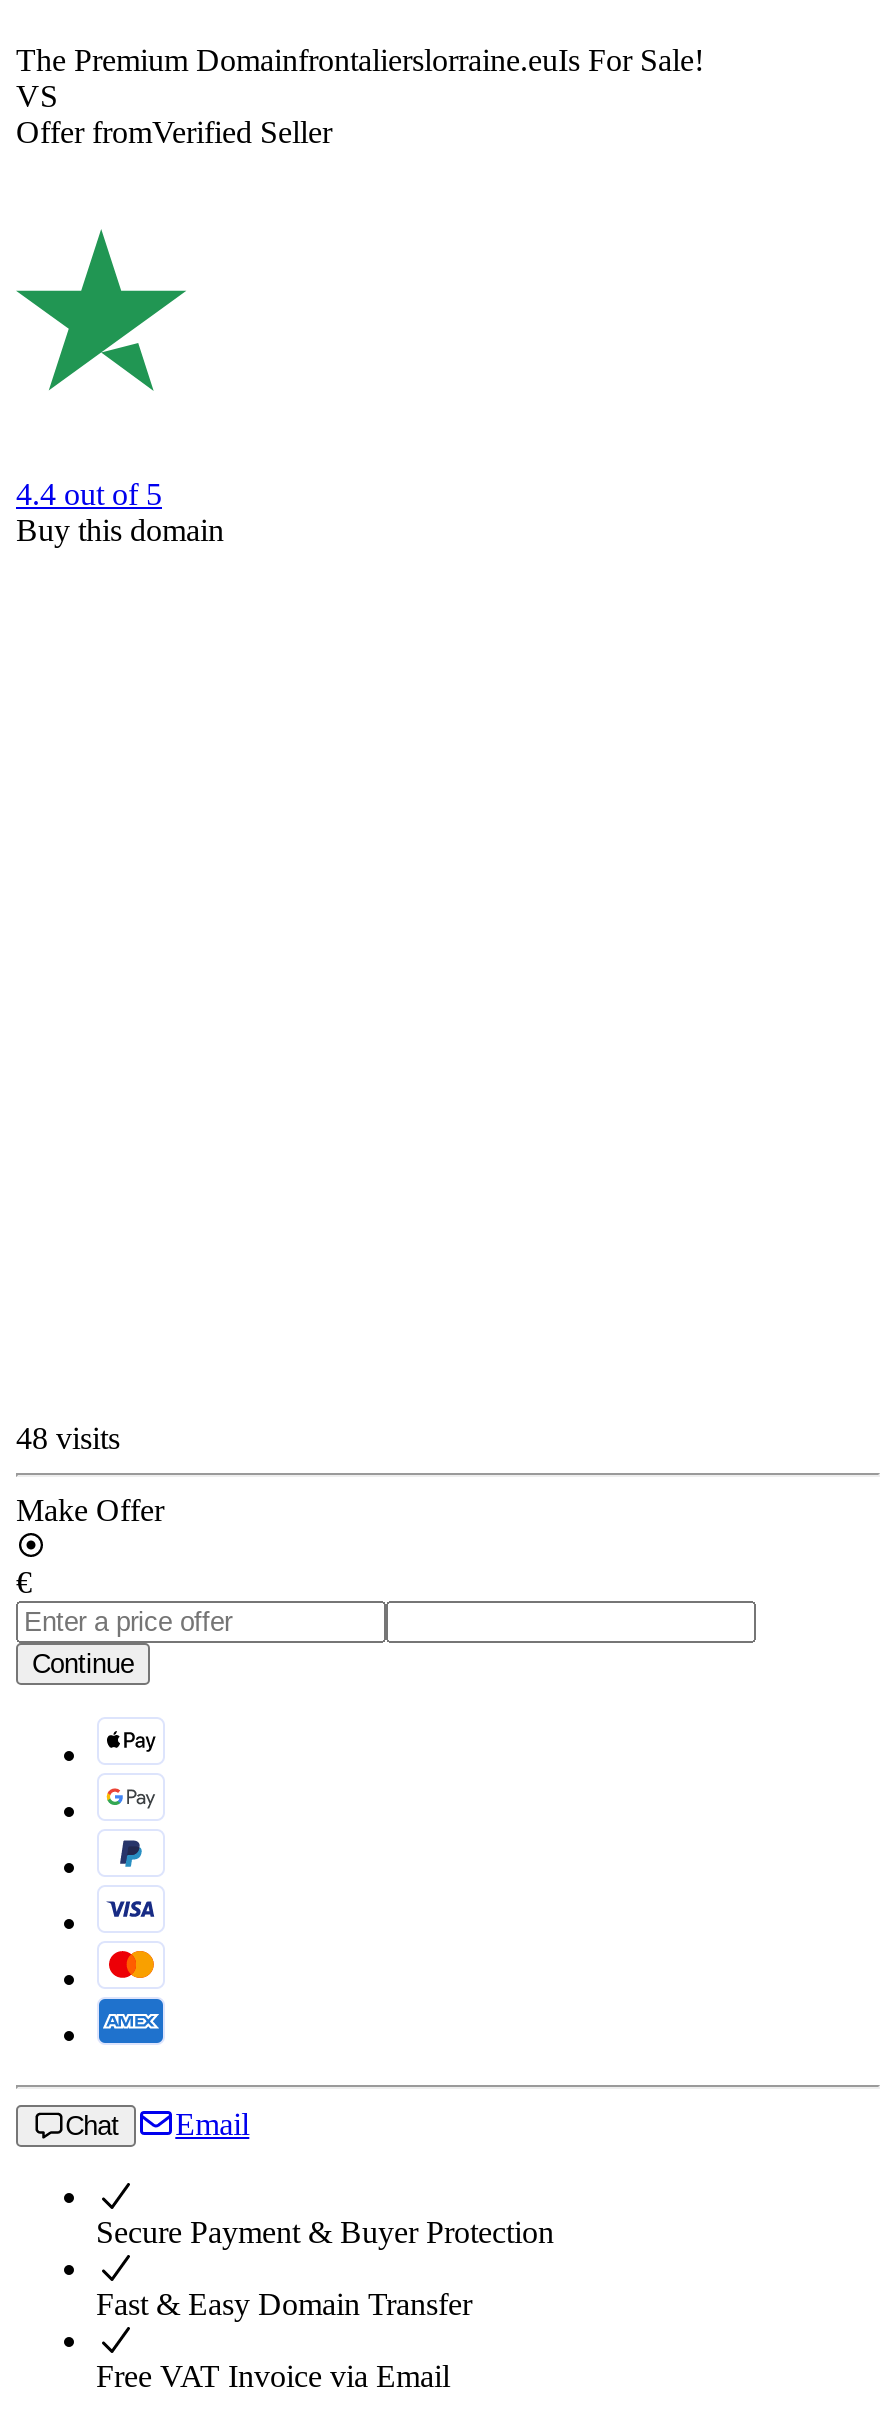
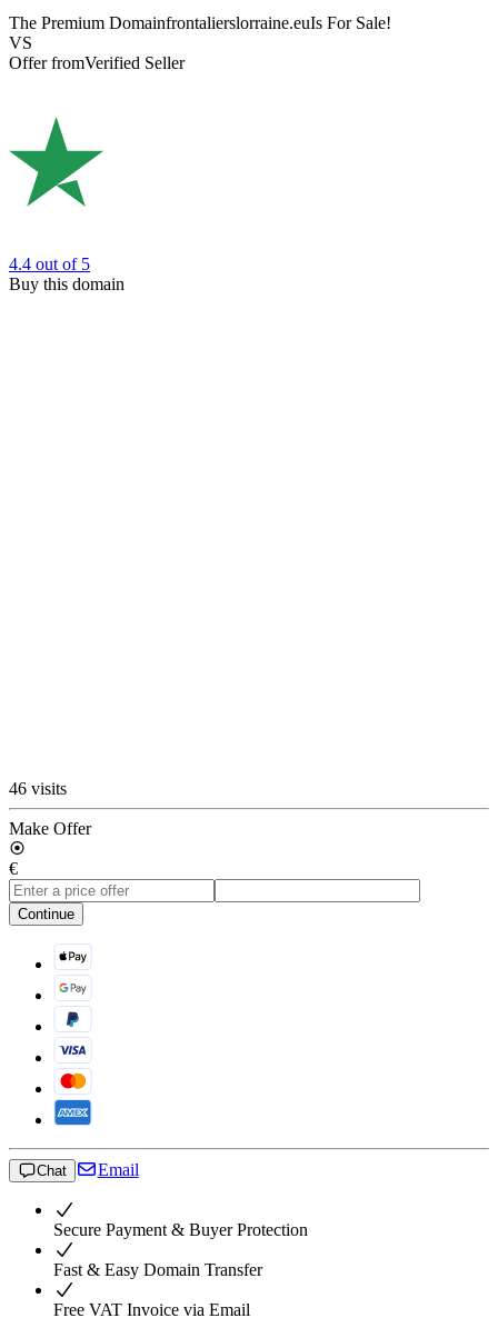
[16,1420,120,1454] 48 visits -> [9,779,67,797] 46 visits

